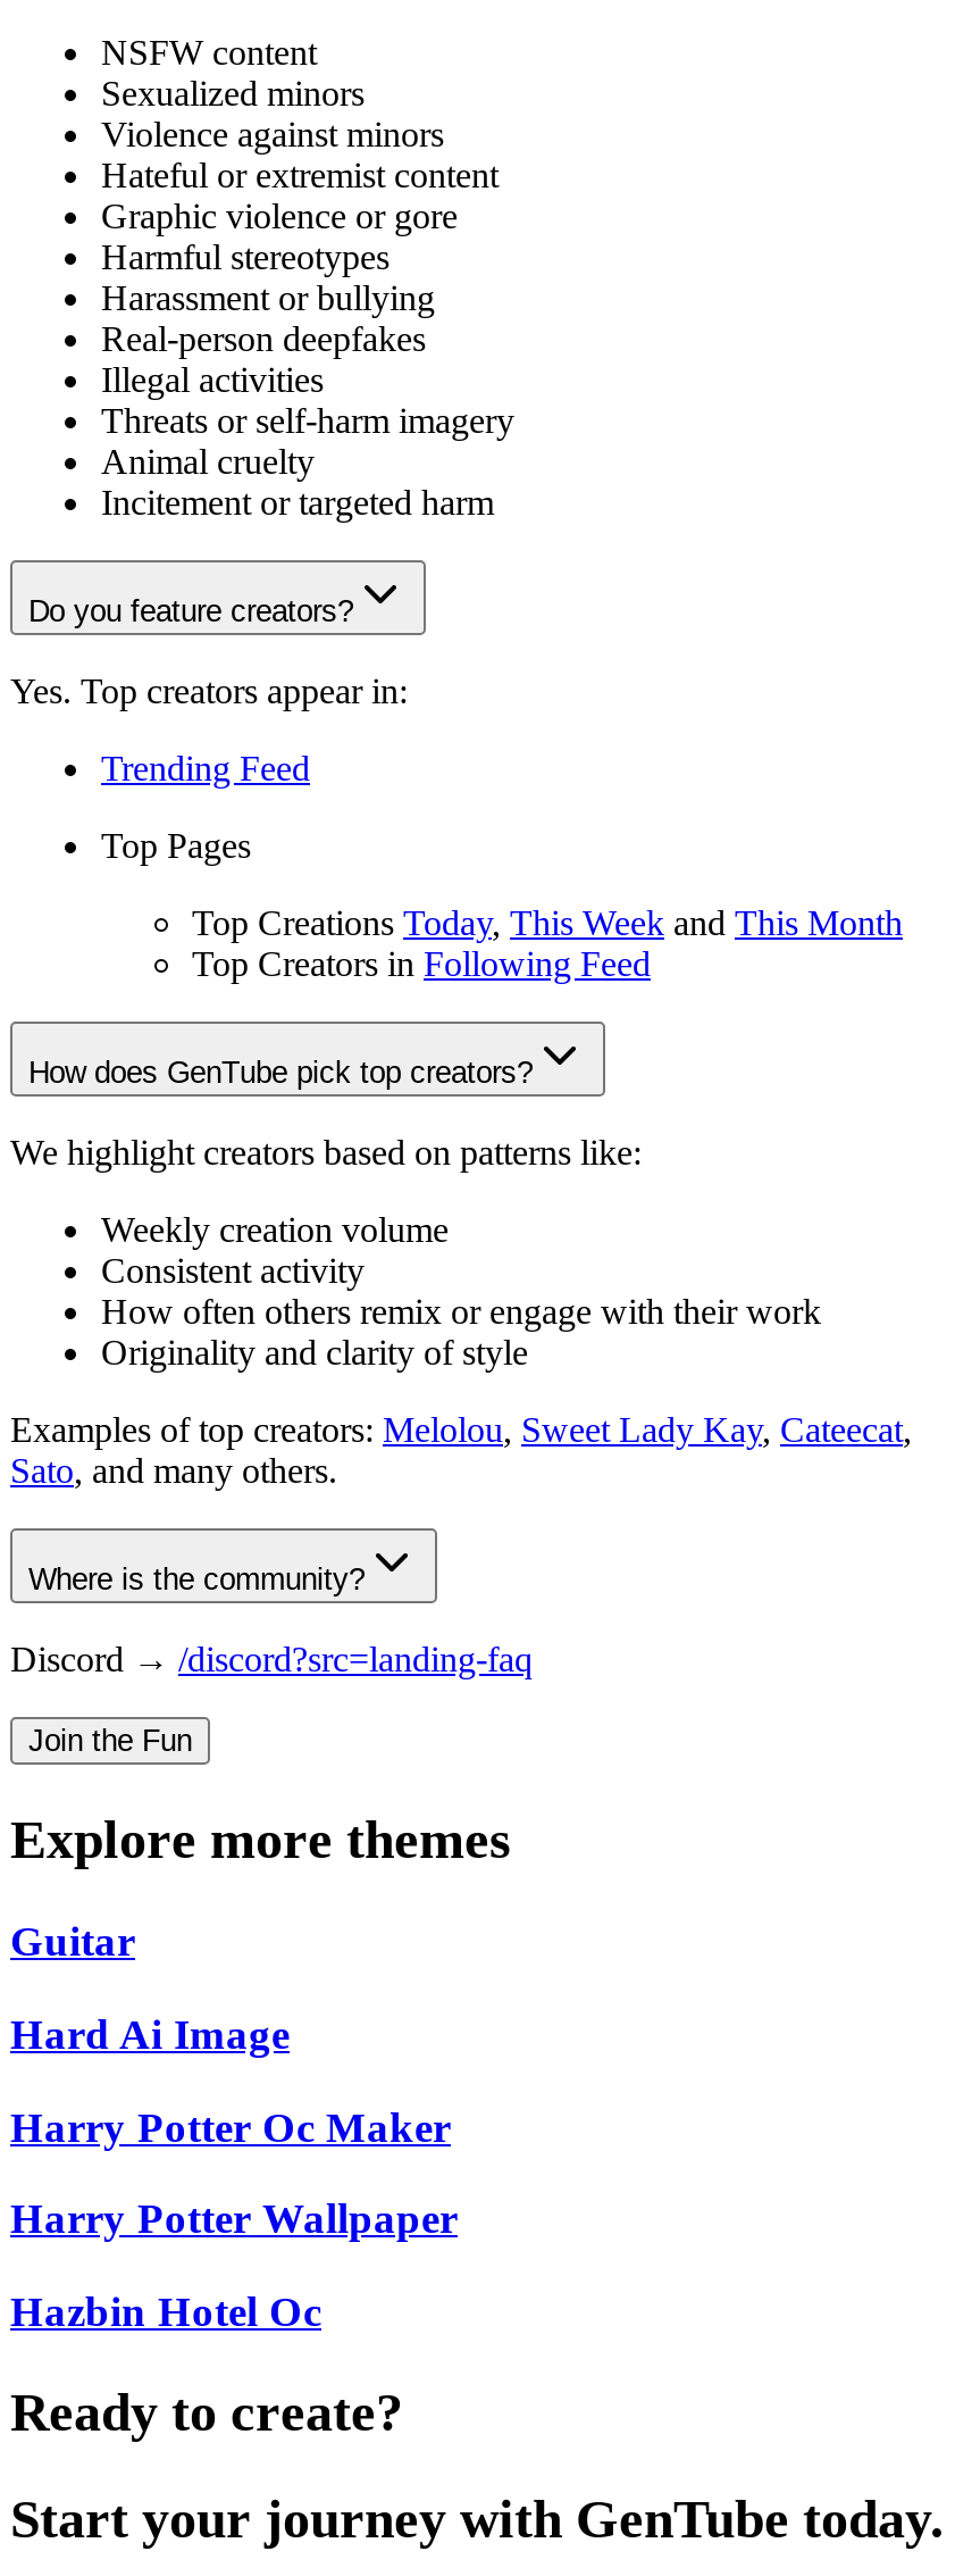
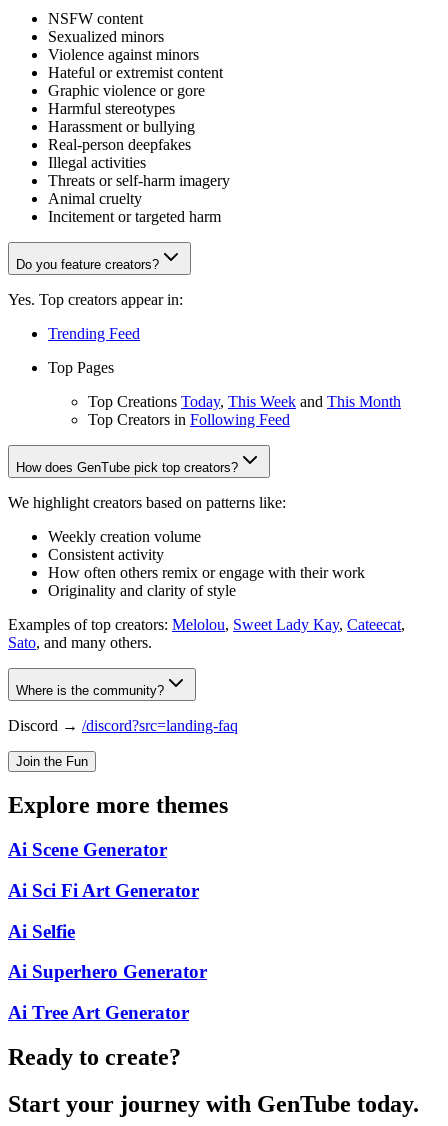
[10,1917,135,1965] Guitar -> [8,839,167,860] Ai Scene Generator
[10,2010,290,2057] Hard Ai Image -> [8,880,199,901] Ai Sci Fi Art Generator
[10,2102,451,2150] Harry Potter Oc Maker -> [8,921,75,942] Ai Selfie
[10,2195,458,2243] Harry Potter Wallpaper -> [8,961,207,982] Ai Superhero Generator
[10,2287,321,2335] Hazbin Hotel Oc -> [8,1002,189,1023] Ai Tree Art Generator

